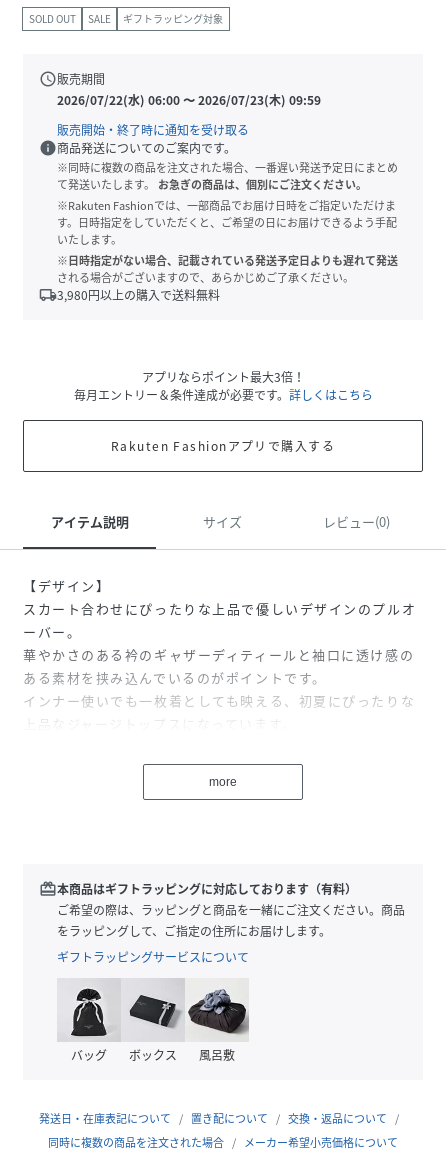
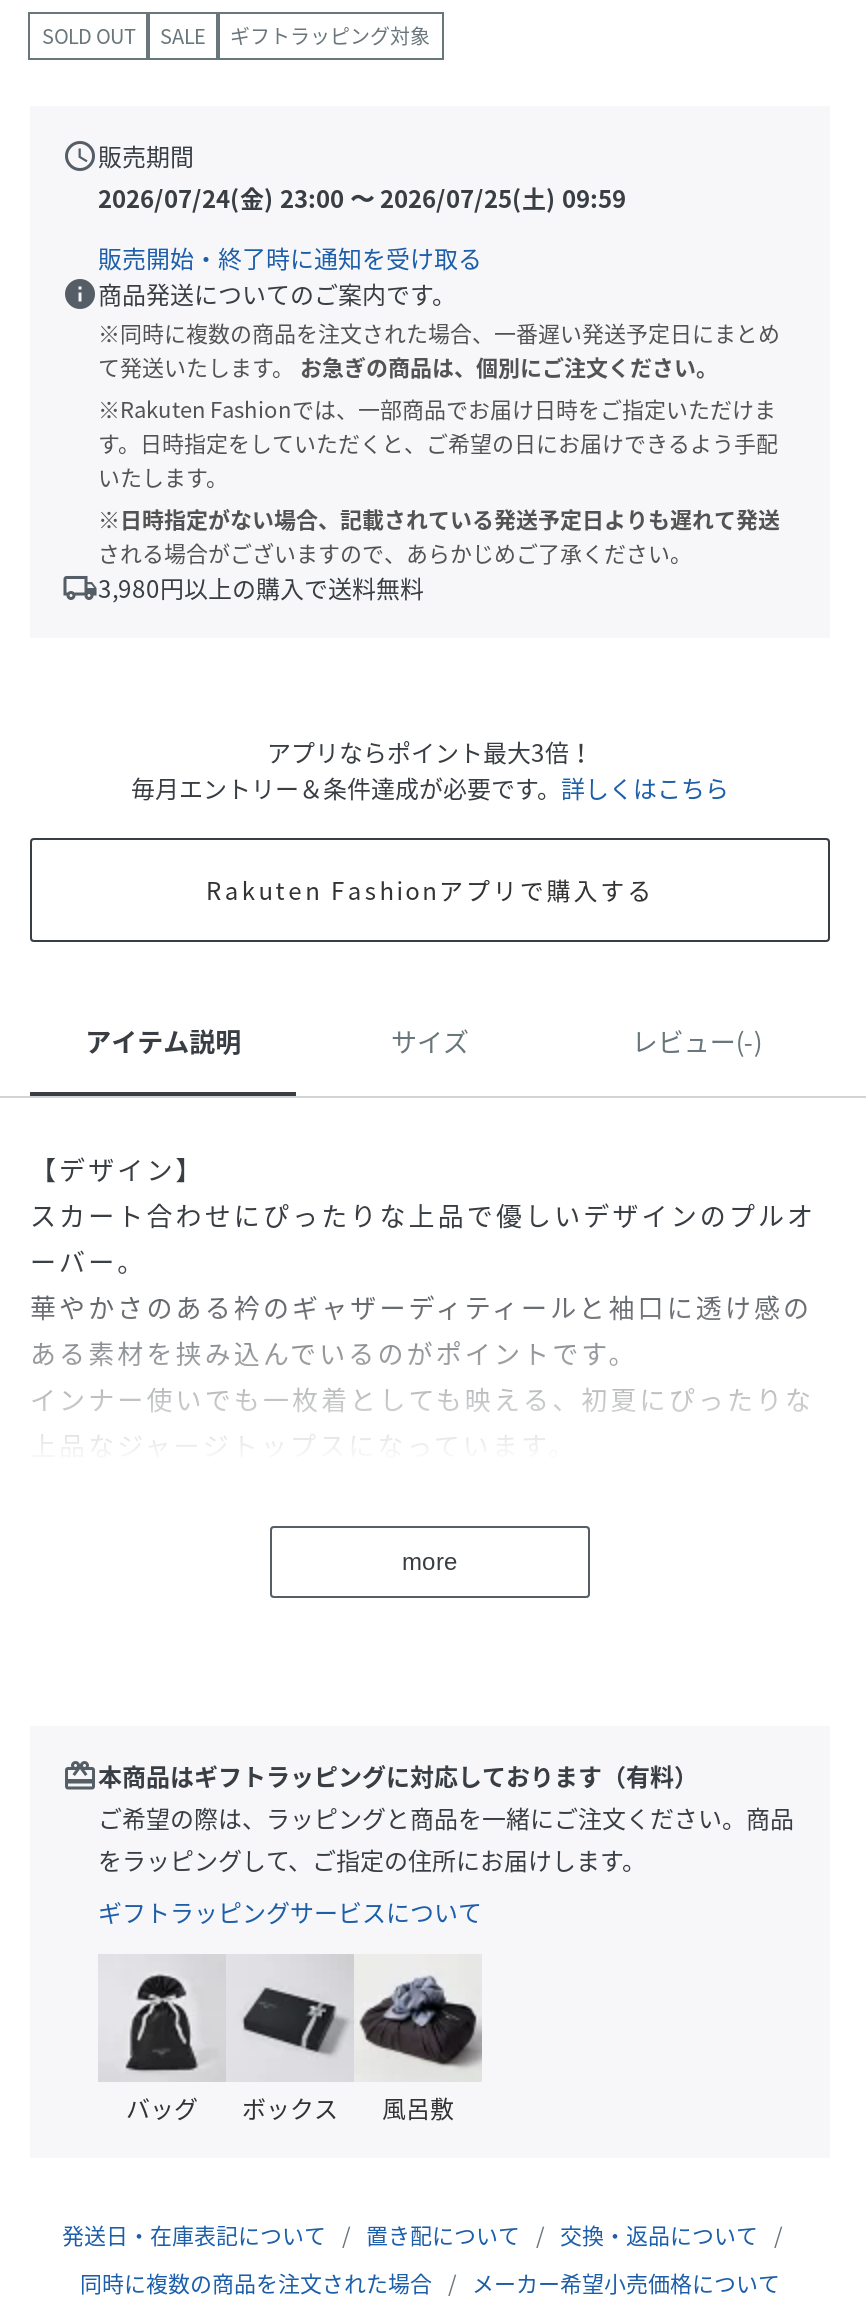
[57,91,321,109] 2026/07/22(水) 06:00〜2026/07/23(木) 09:59 -> [98,180,626,216] 2026/07/24(金) 23:00〜2026/07/25(土) 09:59
[323,512,390,531] レビュー(0) -> [632,1022,762,1060] レビュー(-)

